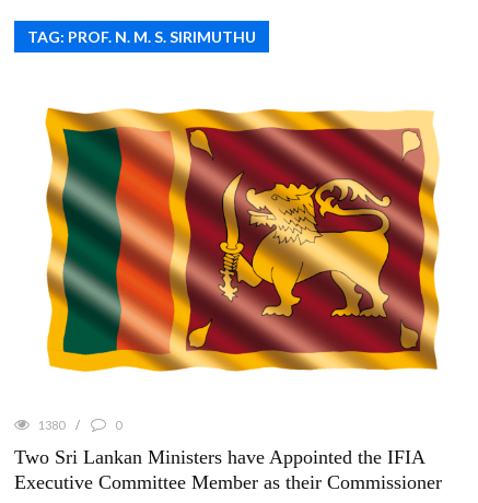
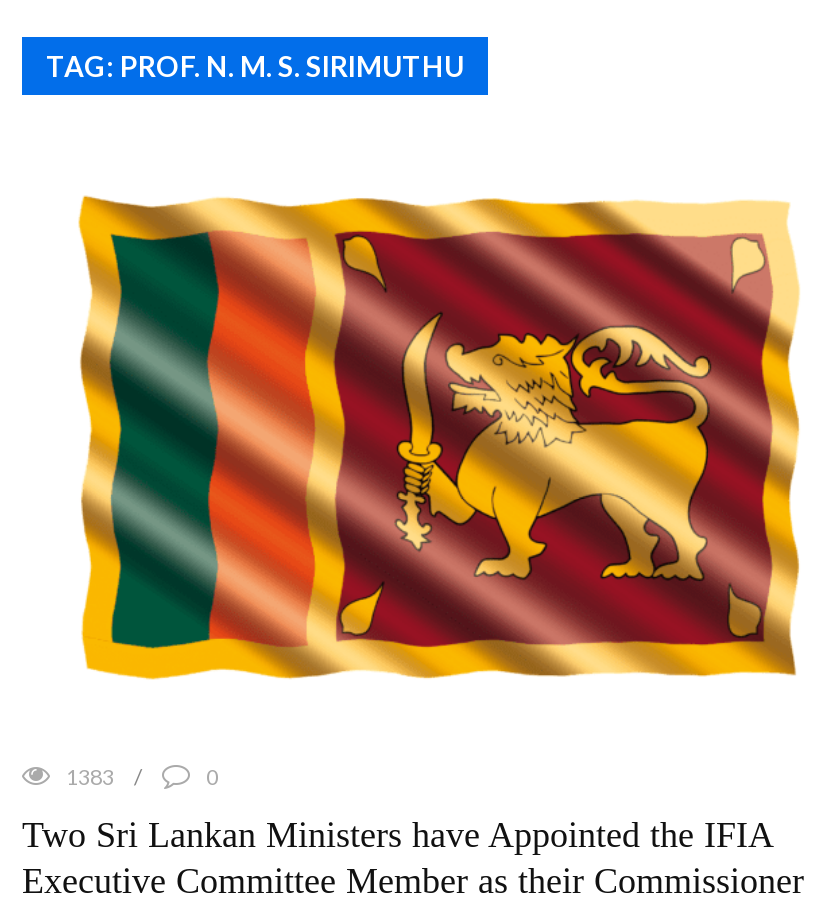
[38,418,65,432] 1380 -> [66,763,114,789] 1383

